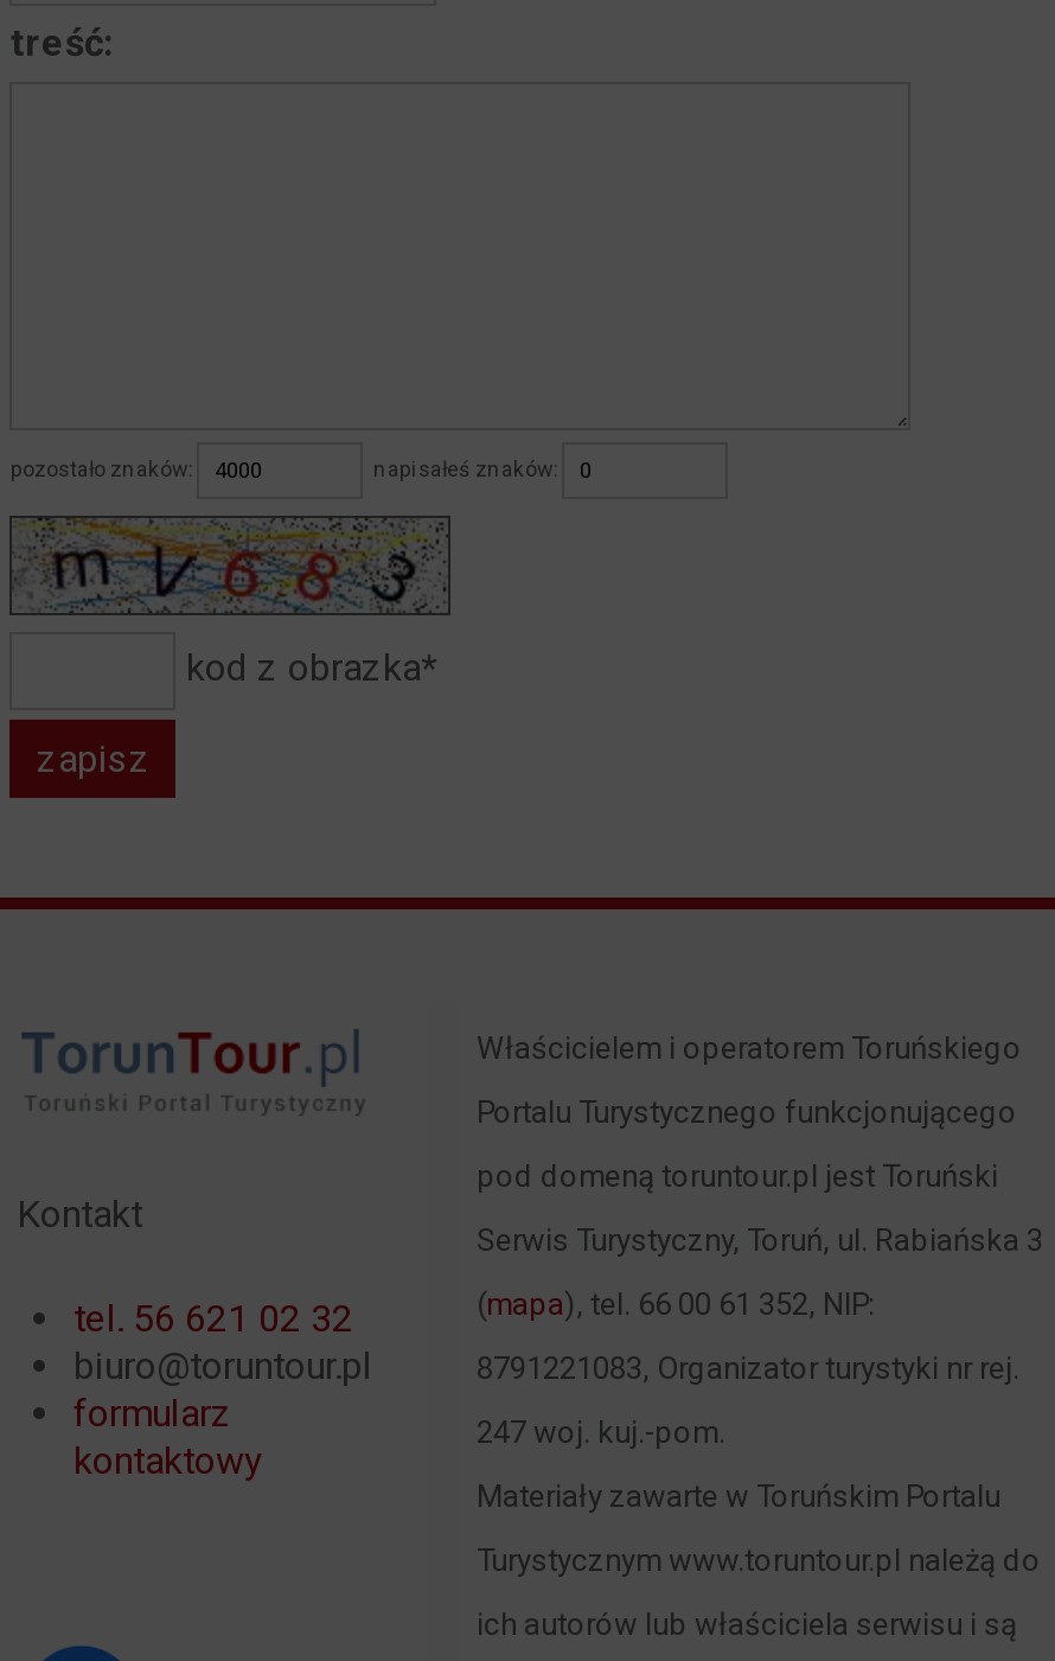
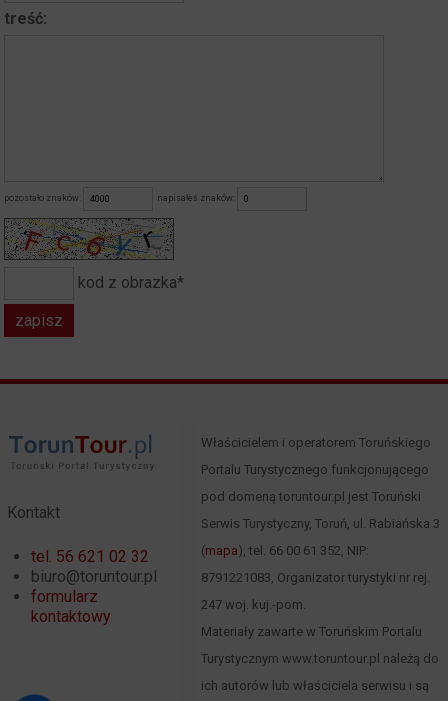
[14,513,453,618] [image] -> [5,218,190,260] [image]

